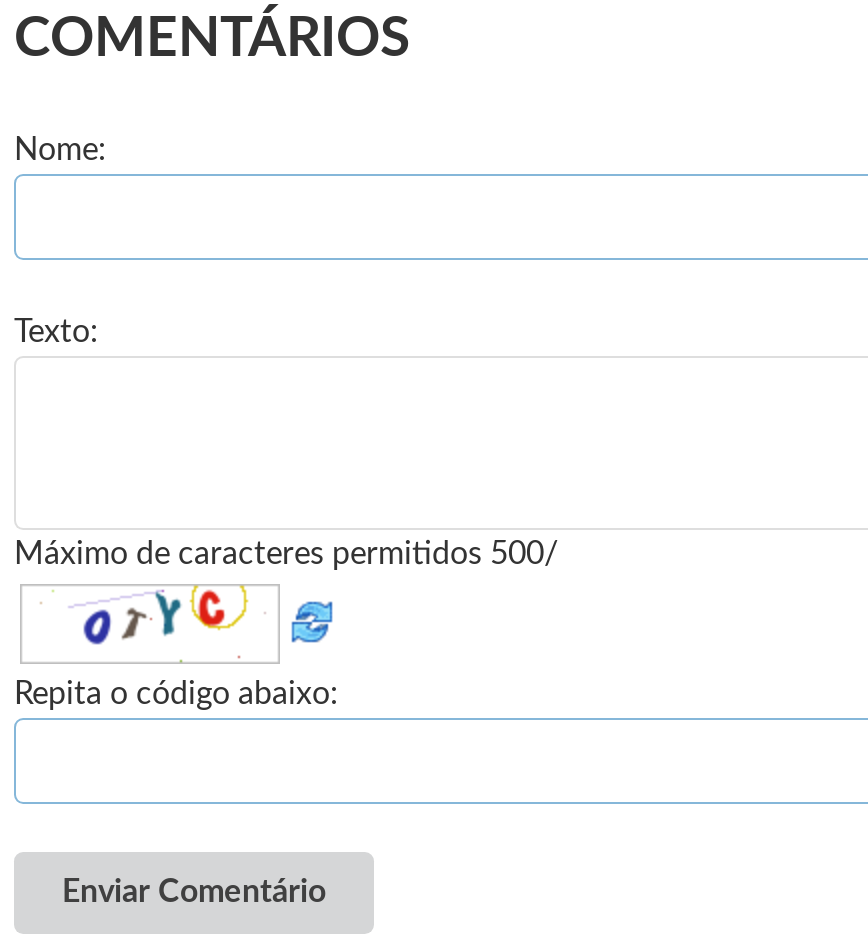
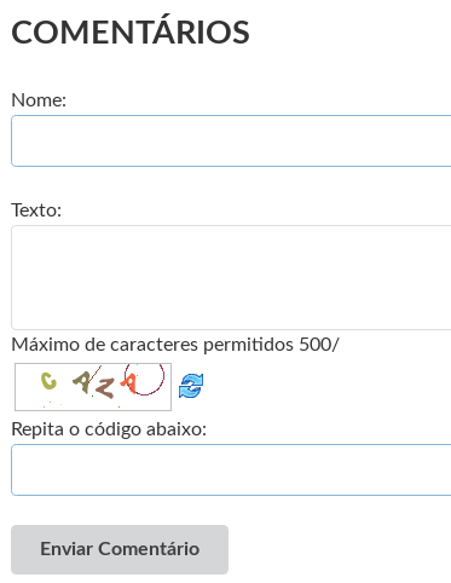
[64,584,268,664] [image] -> [40,363,166,408] [image]

